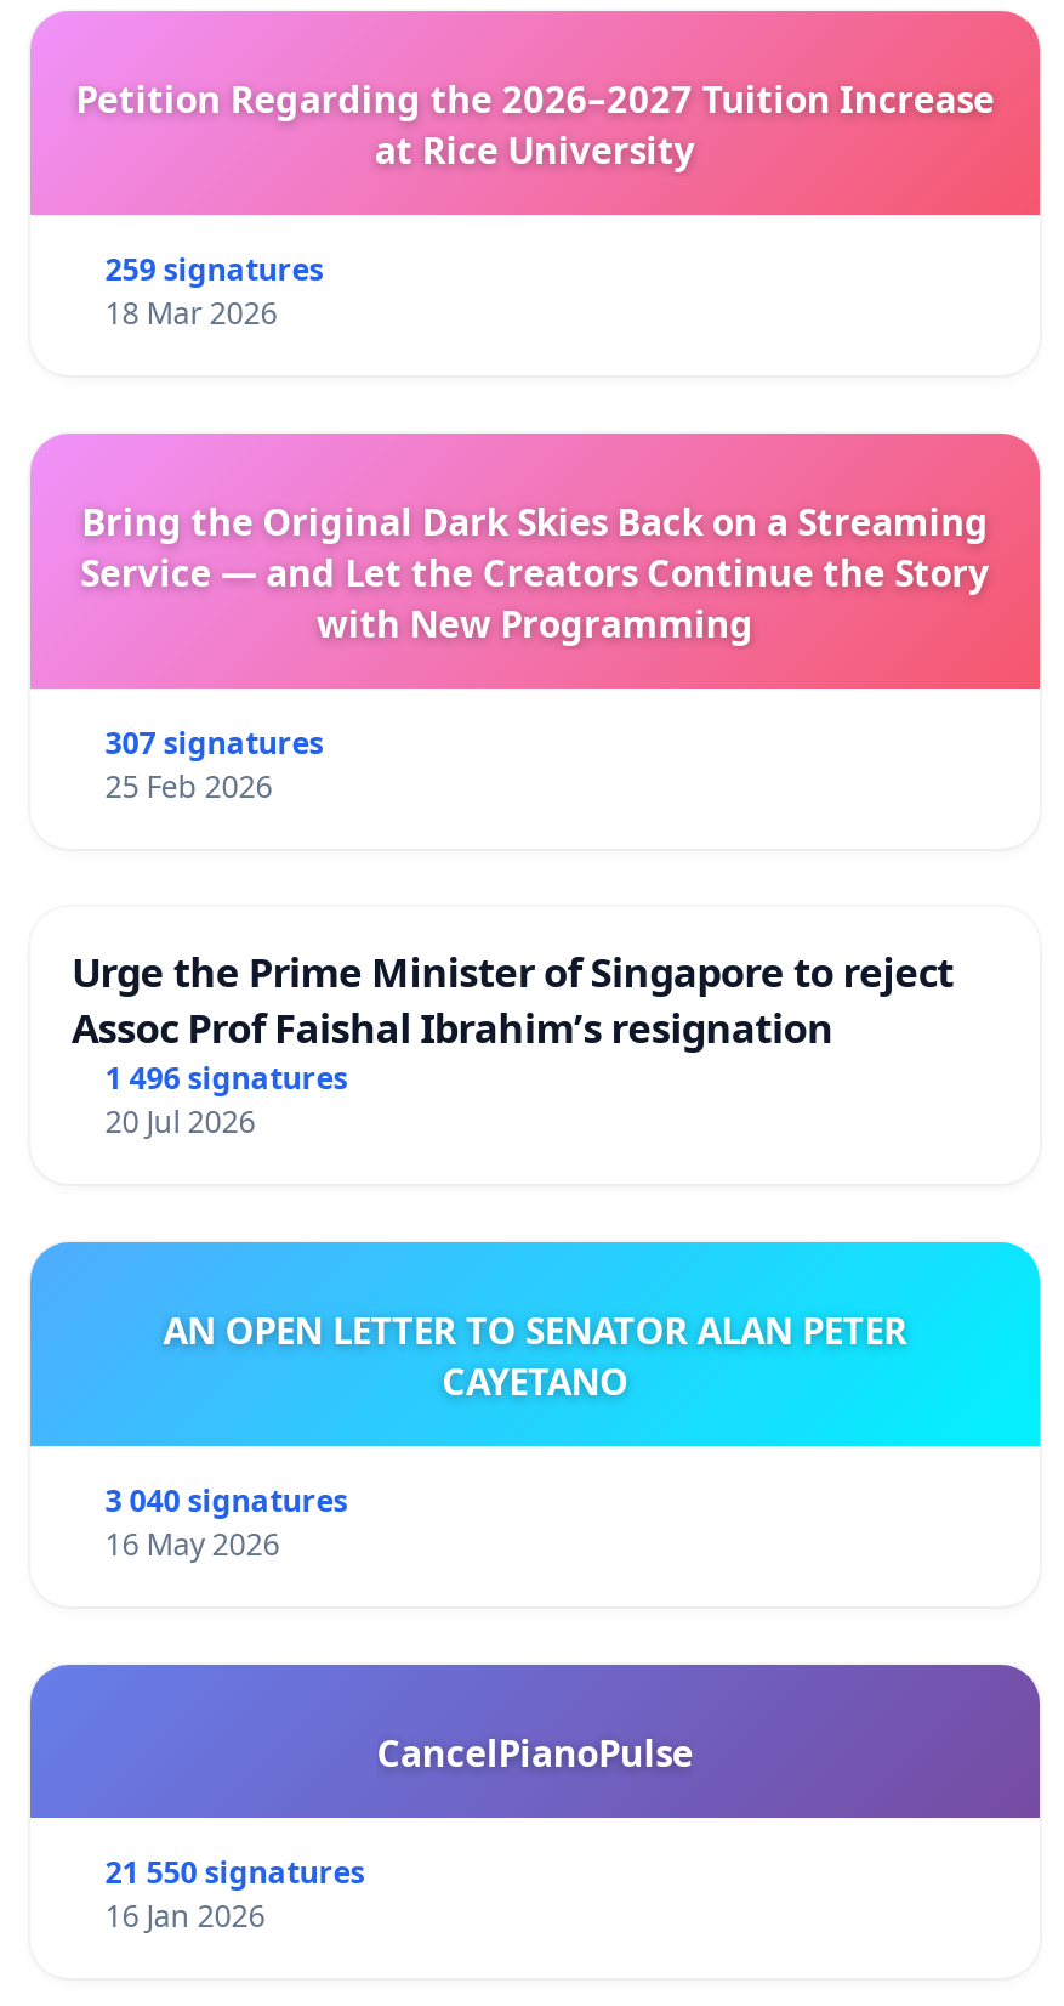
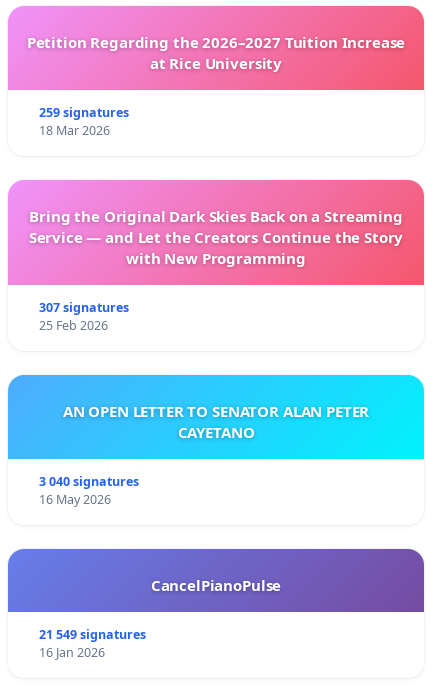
[72,944,953,1143] Urge the Prime Minister of Singapore to reject | Assoc Prof Faishal Ibrahim’s resignation | 1 496 signatures | 20 Jul 2026 -> none
[105,1852,365,1893] 21 550 signatures -> [39,626,146,643] 21 549 signatures

